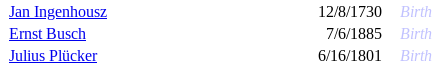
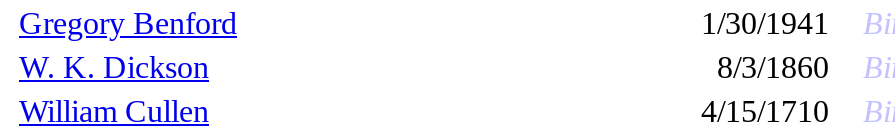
[9,3,382,20] Jan Ingenhousz | 12/8/1730 -> [19,7,829,41] Gregory Benford | 1/30/1941
[9,25,382,42] Ernst Busch | 7/6/1885 -> [19,51,829,85] W. K. Dickson | 8/3/1860
[9,47,382,64] Julius Plücker | 6/16/1801 -> [19,95,829,129] William Cullen | 4/15/1710

